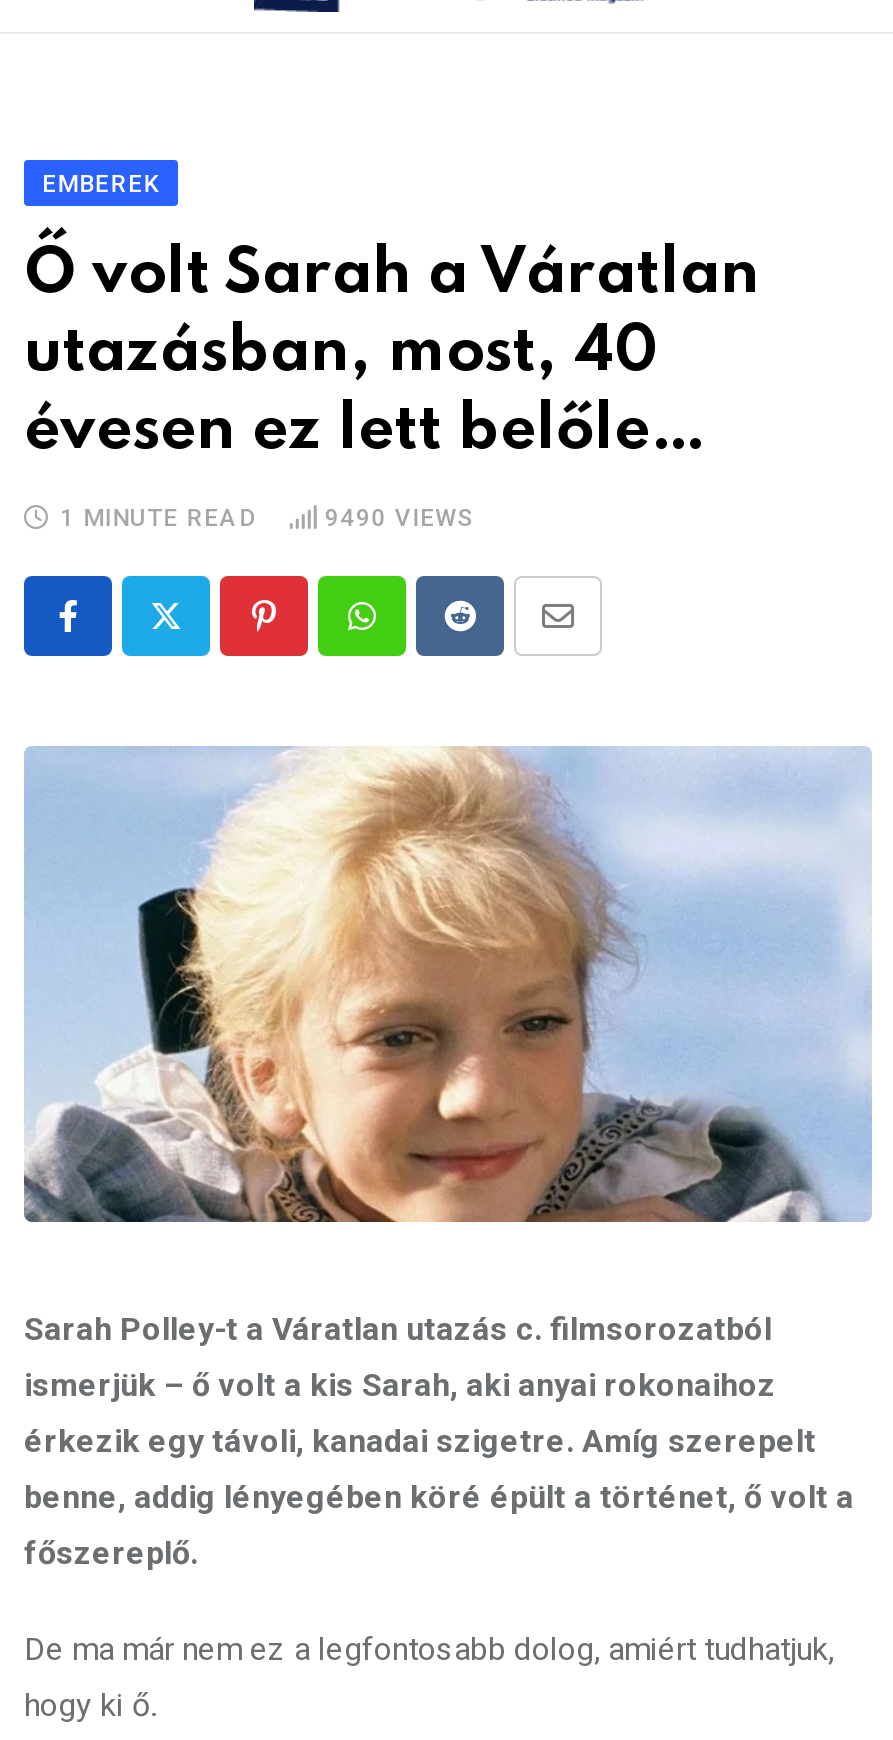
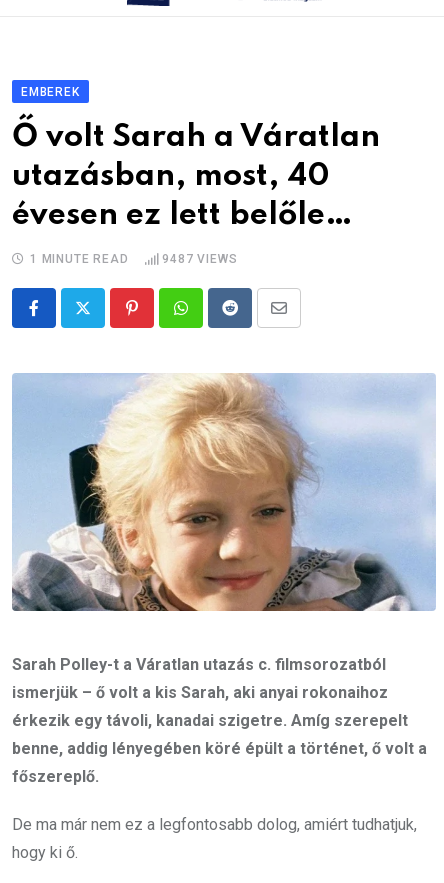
[325,504,475,532] 9490 VIEWS -> [162,252,237,266] 9487 VIEWS

